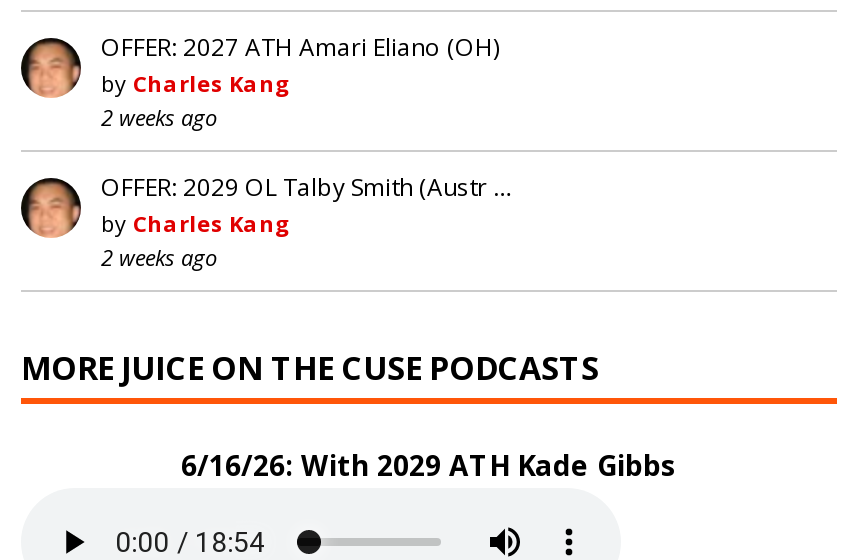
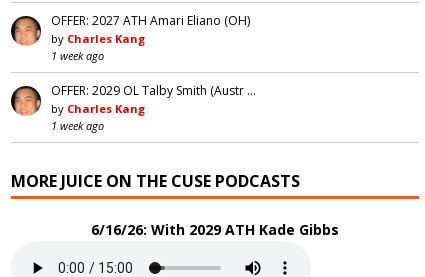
[101,103,217,133] 2 weeks ago -> [51,48,104,63] 1 week ago
[101,243,217,273] 2 weeks ago -> [51,118,104,133] 1 week ago

